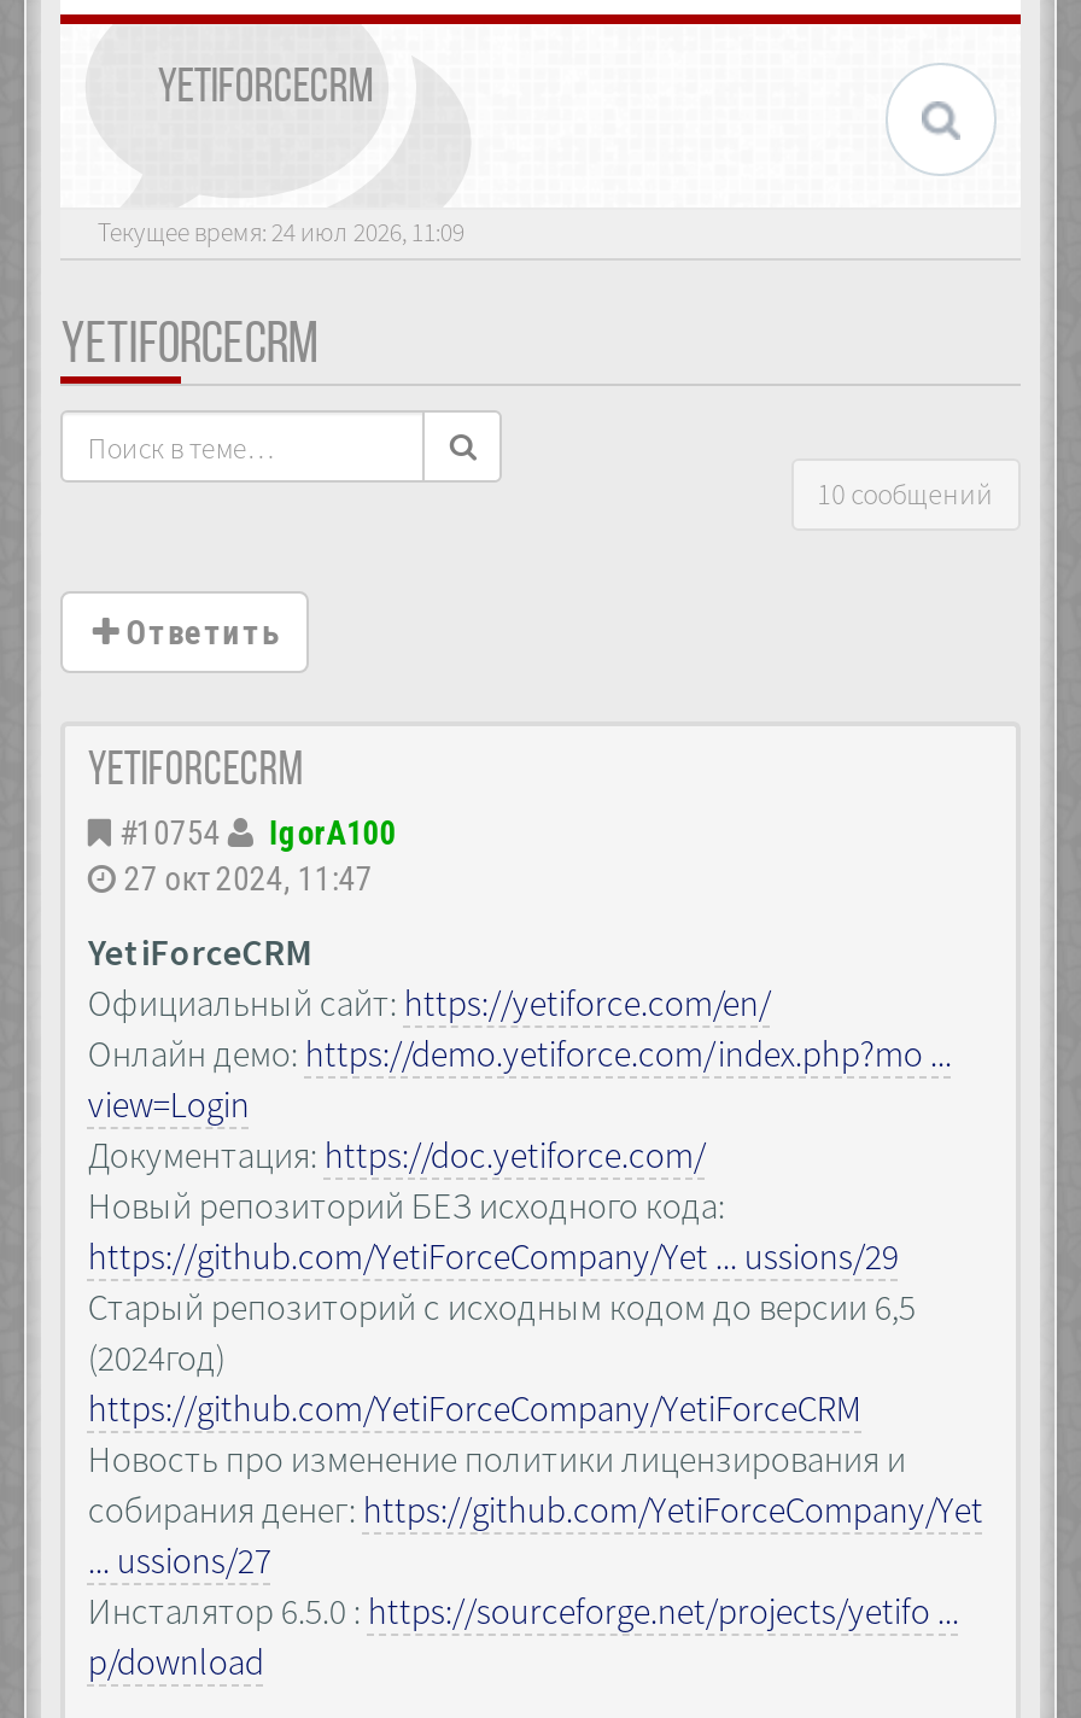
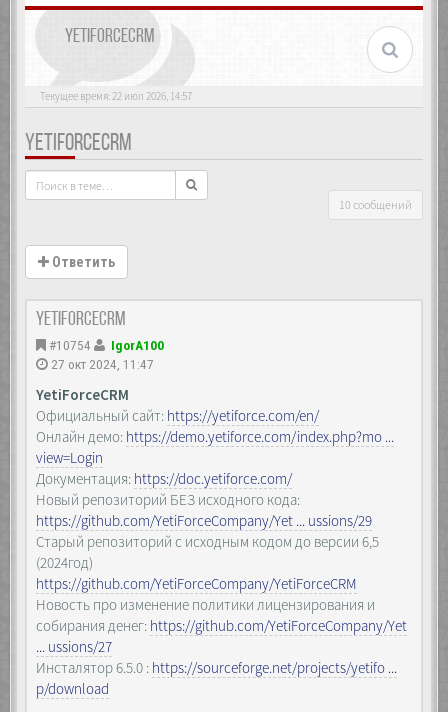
[97,215,464,249] Текущее время: 24 июл 2026, 11:09 -> [40,89,192,103] Текущее время: 22 июл 2026, 14:57

